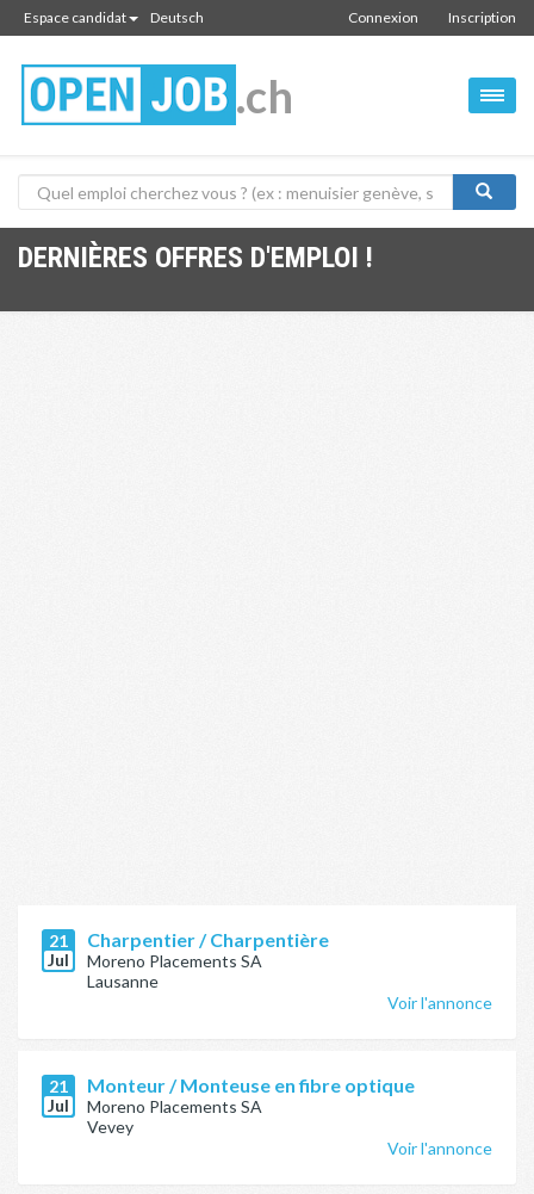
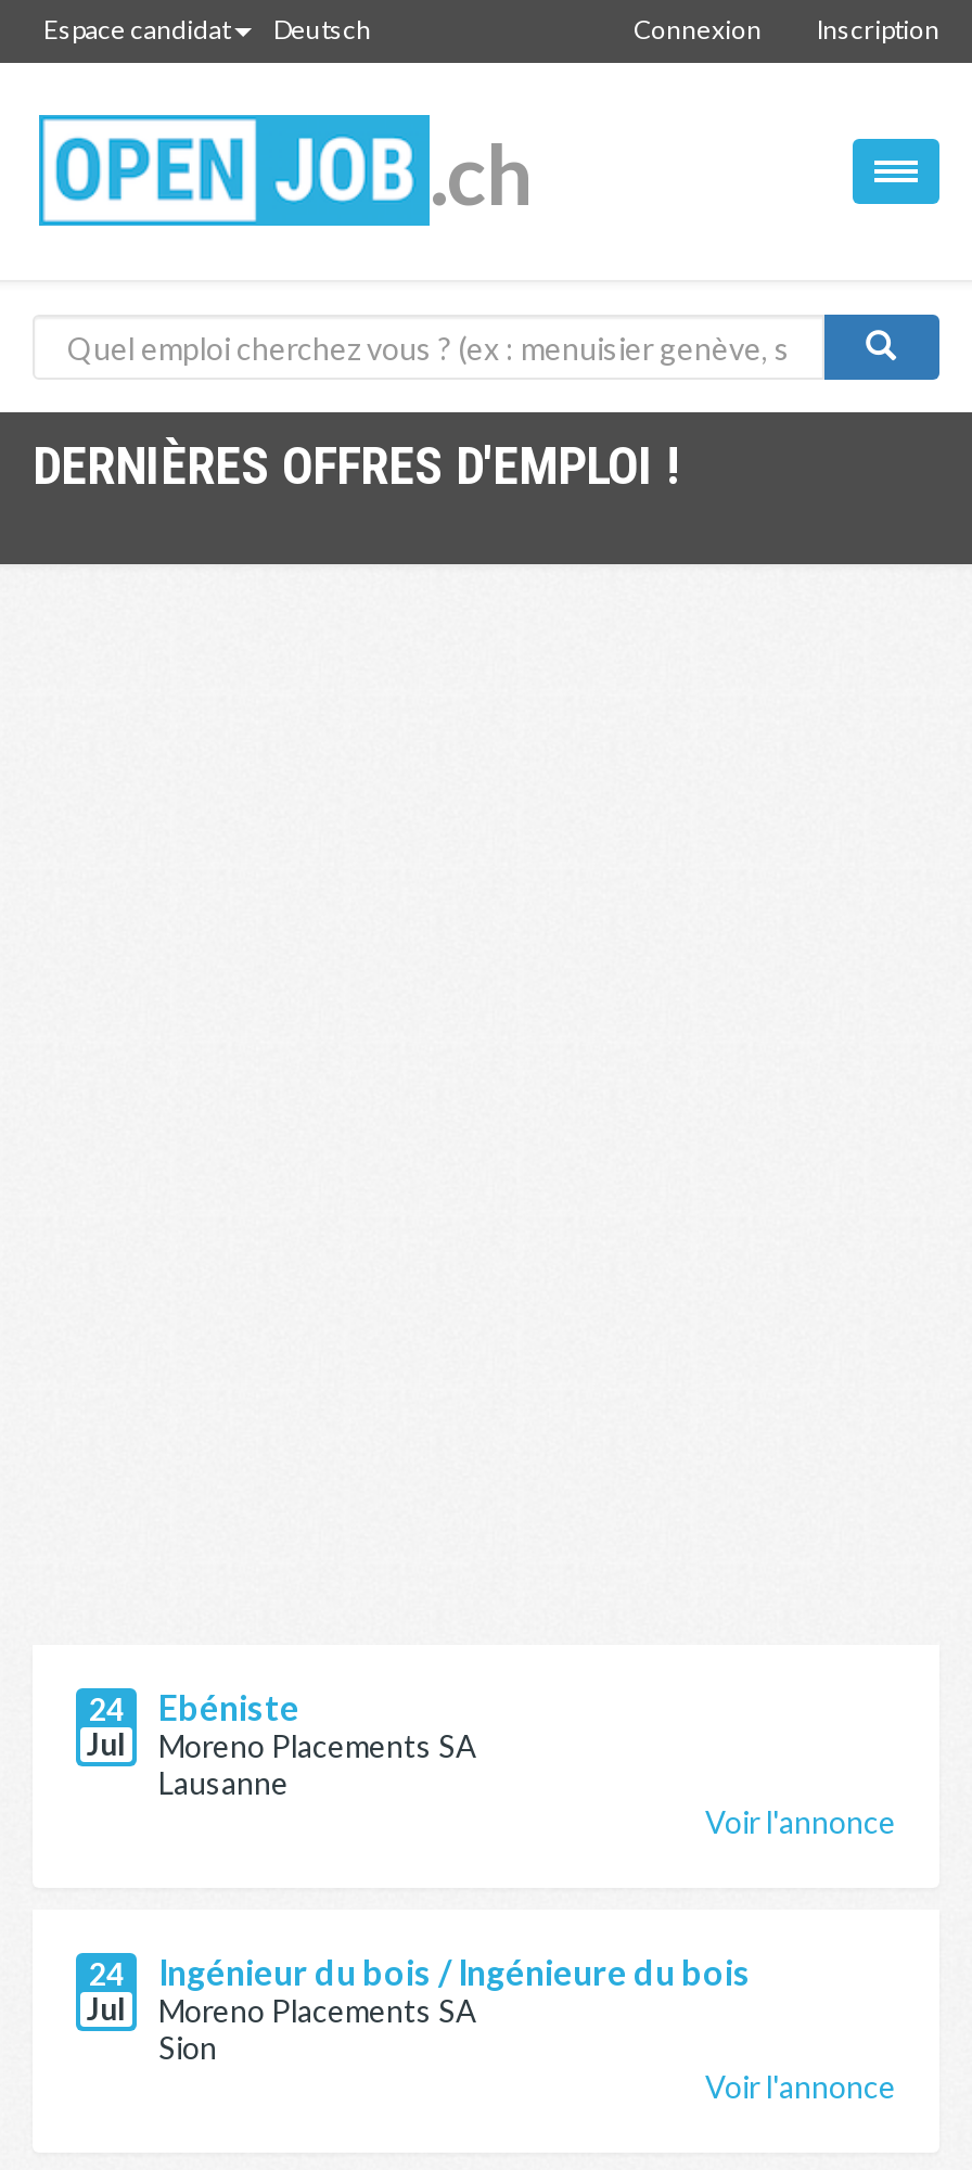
[49,930,68,951] 21 -> [89,1690,124,1727] 24
[87,928,329,951] Charpentier / Charpentière -> [158,1686,299,1727] Ebéniste
[49,1076,68,1096] 21 -> [89,1955,124,1992] 24
[87,1074,415,1096] Monteur / Monteuse en fibre optique -> [158,1951,751,1992] Ingénieur du bois / Ingénieure du bois
[87,1116,133,1137] Vevey -> [158,2029,217,2066] Sion

